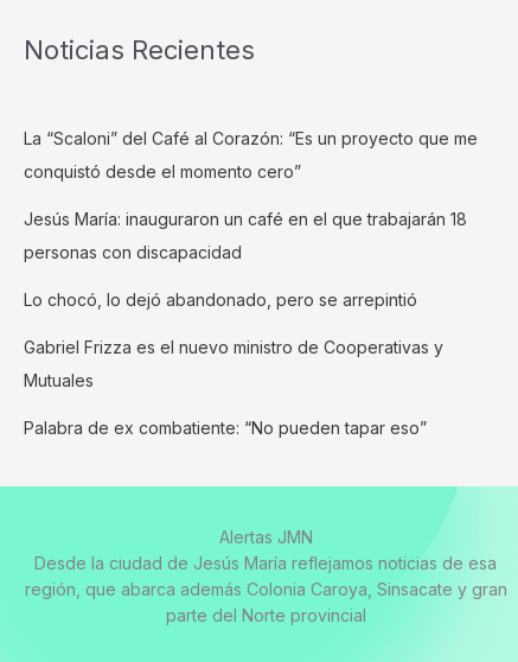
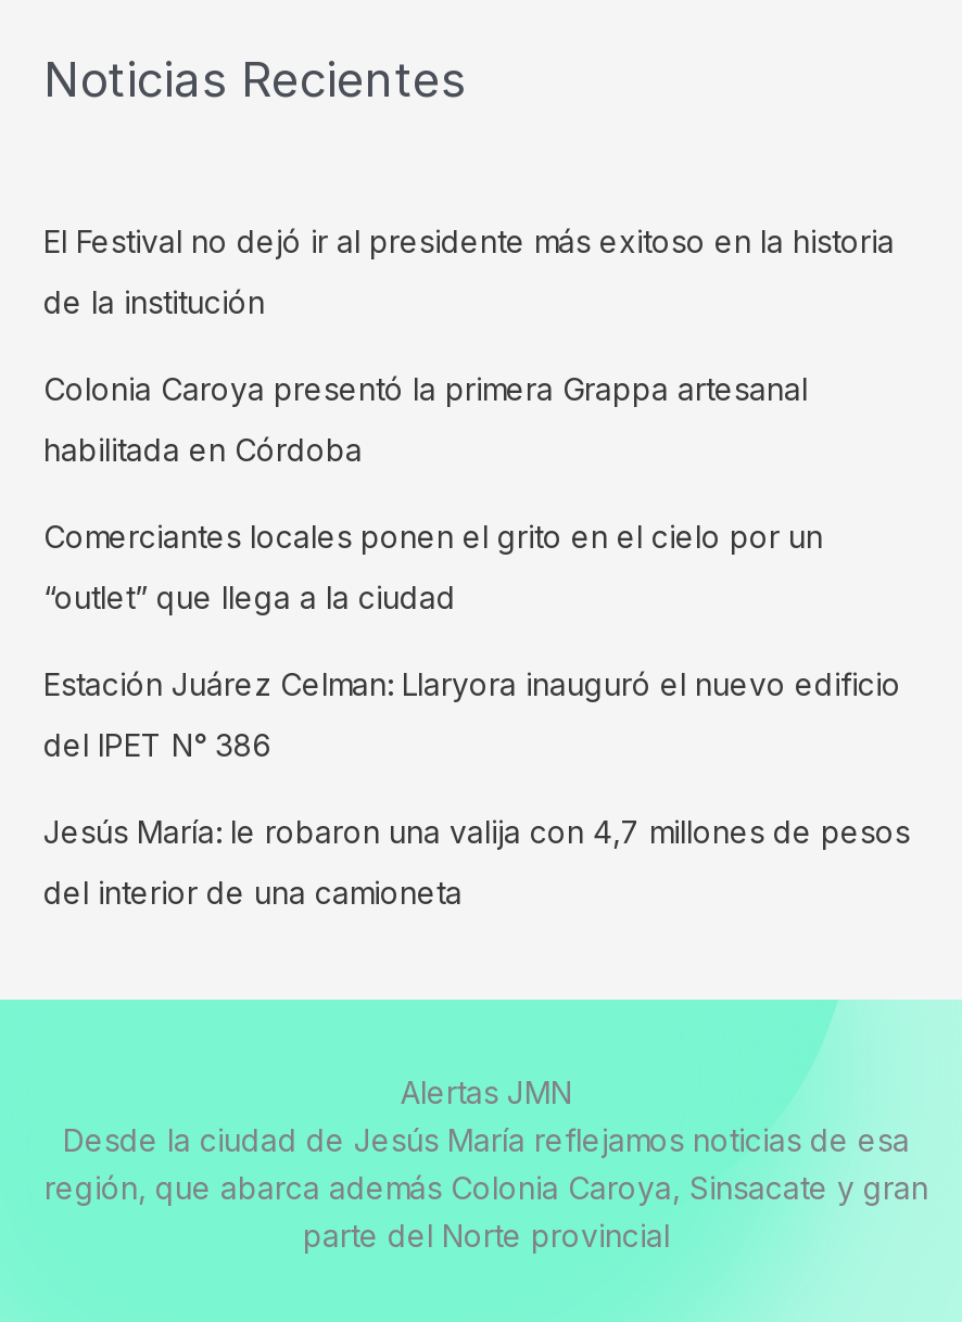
[24,128,478,438] La “Scaloni” del Café al Corazón: “Es un proyecto que me | conquistó desde el momento cero” | Jesús María: inauguraron un café en el que trabajarán 18 | personas con discapacidad | Lo chocó, lo dejó abandonado, pero se arrepintió | Gabriel Frizza es el nuevo ministro de Cooperativas y | Mutuales | Palabra de ex combatiente: “No pueden tapar eso” -> [43,223,910,911] El Festival no dejó ir al presidente más exitoso en la historia | de la institución | Colonia Caroya presentó la primera Grappa artesanal | habilitada en Córdoba | Comerciantes locales ponen el grito en el cielo por un | “outlet” que llega a la ciudad | Estación Juárez Celman: Llaryora inauguró el nuevo edificio | del IPET N° 386 | Jesús María: le robaron una valija con 4,7 millones de pesos | del interior de una camioneta

